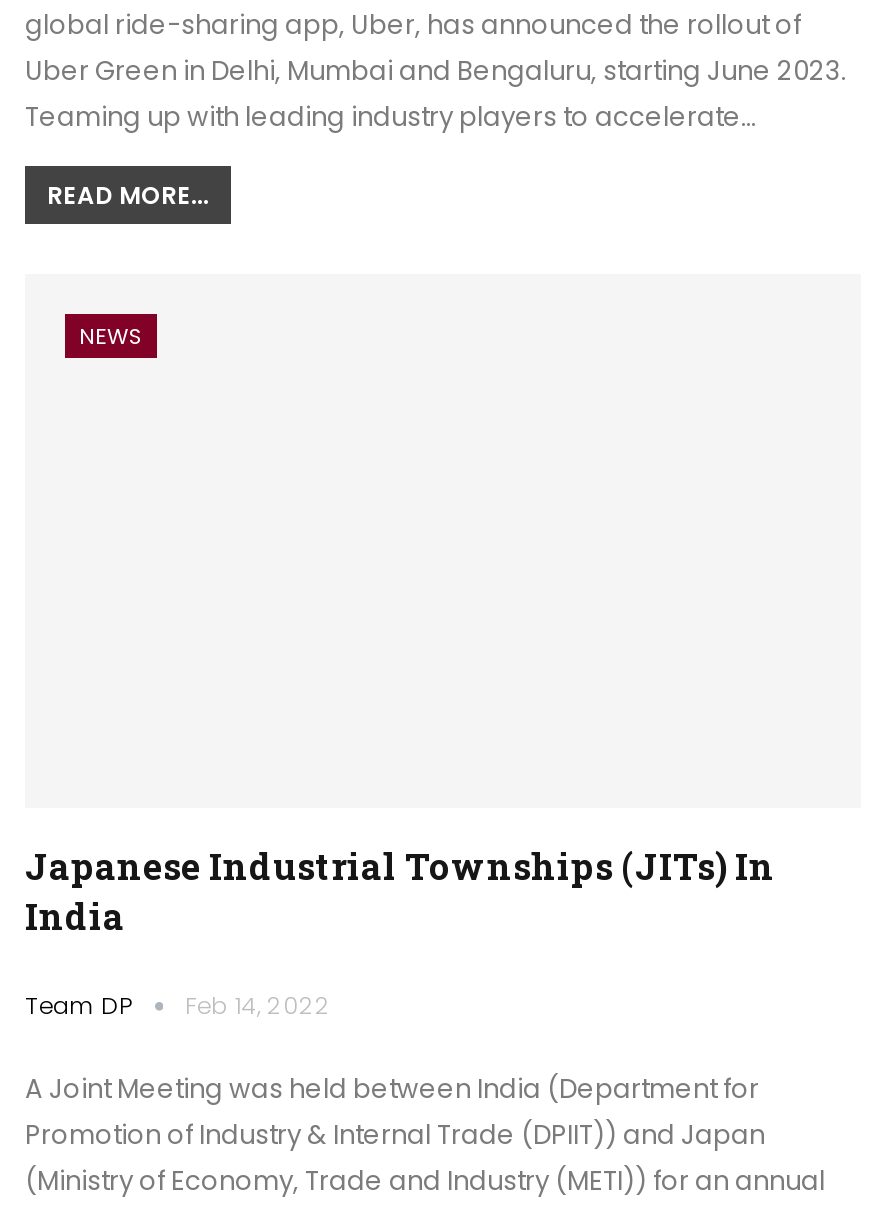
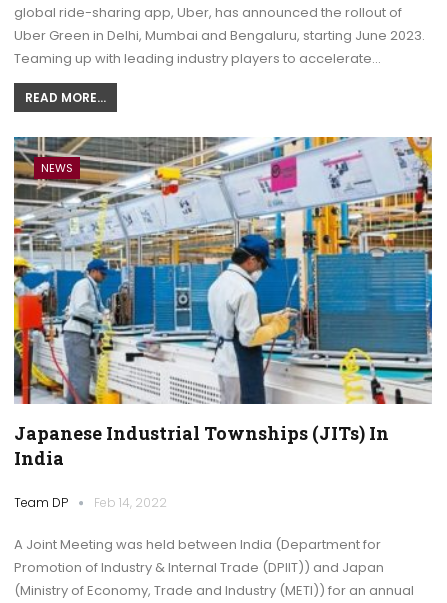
none -> [13,136,433,405] [image]

